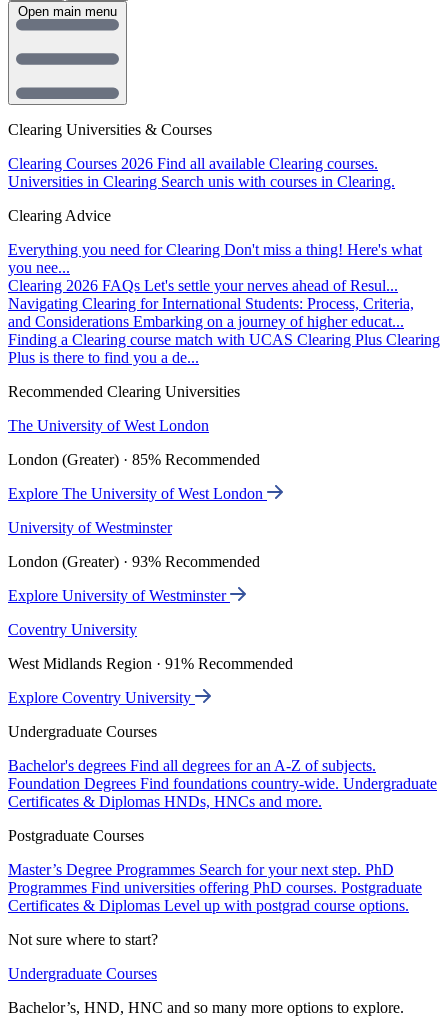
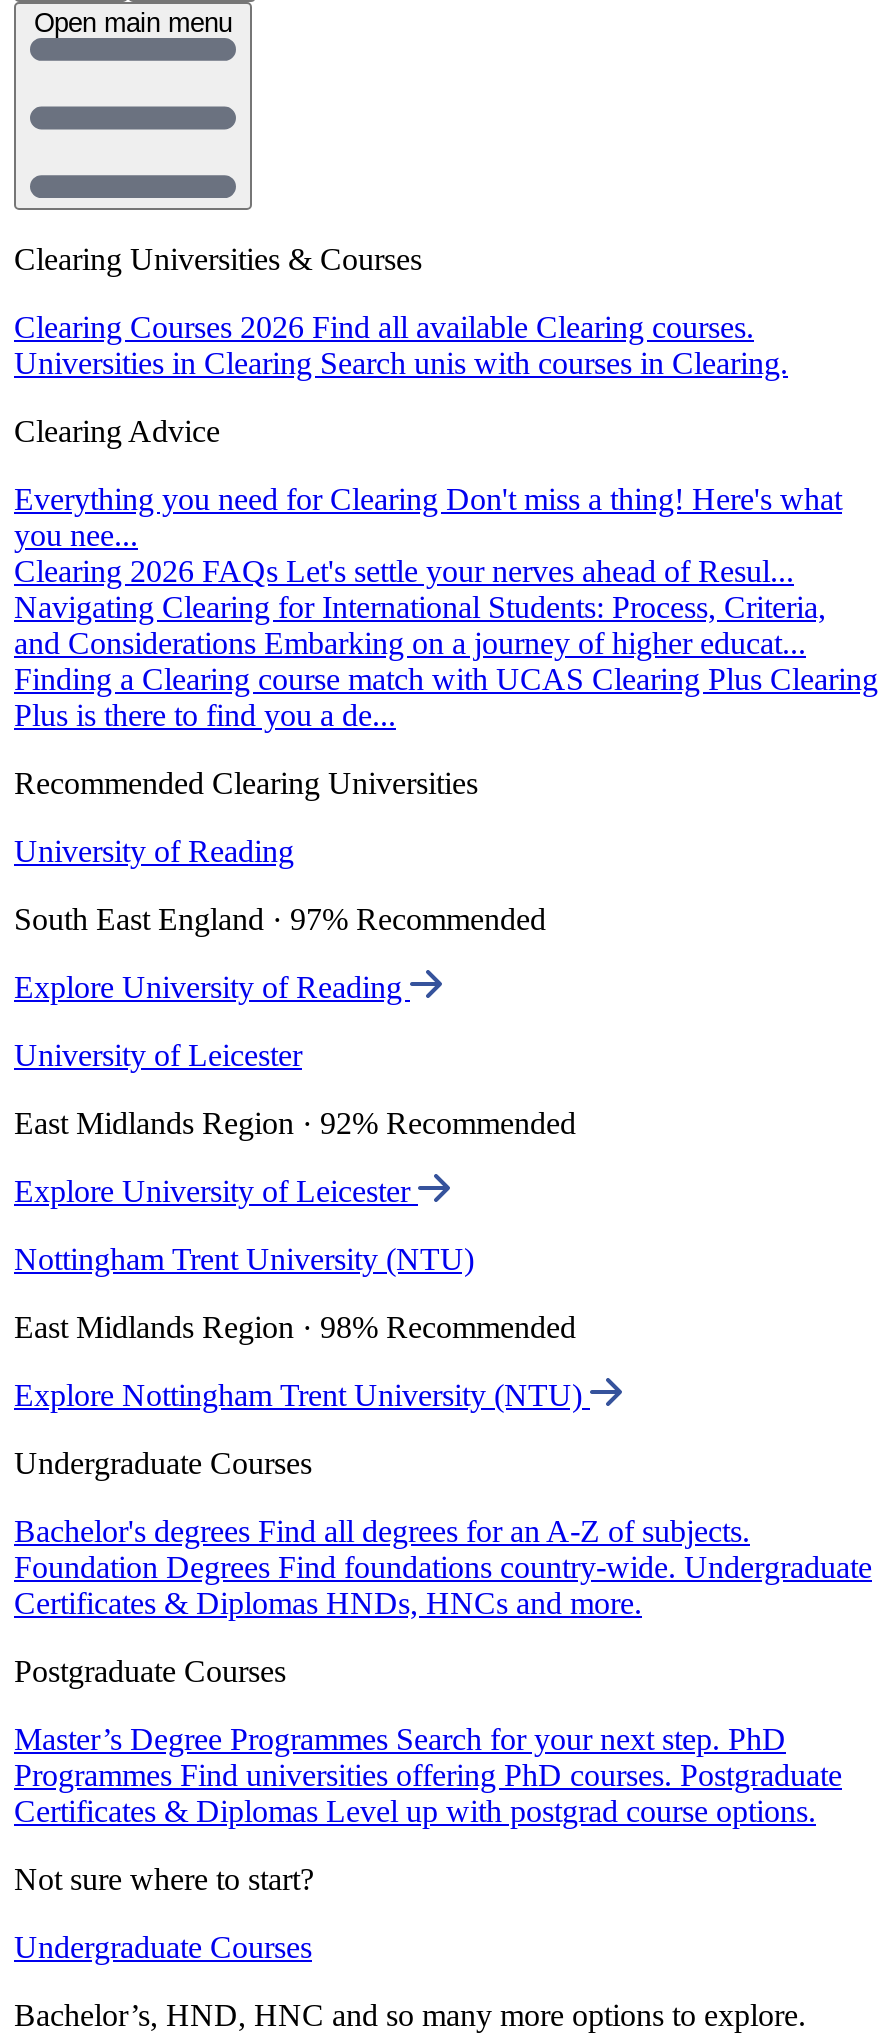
[8,417,209,434] The University of West London -> [14,834,294,868] University of Reading
[8,451,260,468] London (Greater) · 85% Recommended -> [14,902,546,936] South East England · 97% Recommended
[8,485,267,502] Explore The University of West London -> [14,970,410,1004] Explore University of Reading
[8,519,172,536] University of Westminster -> [14,1038,302,1072] University of Leicester
[8,553,260,570] London (Greater) · 93% Recommended -> [14,1106,576,1140] East Midlands Region · 92% Recommended
[8,587,230,604] Explore University of Westminster -> [14,1174,418,1208] Explore University of Leicester
[8,621,137,638] Coventry University -> [14,1242,474,1276] Nottingham Trent University (NTU)
[8,655,293,672] West Midlands Region · 91% Recommended -> [14,1310,576,1344] East Midlands Region · 98% Recommended
[8,689,195,706] Explore Coventry University -> [14,1378,590,1412] Explore Nottingham Trent University (NTU)

